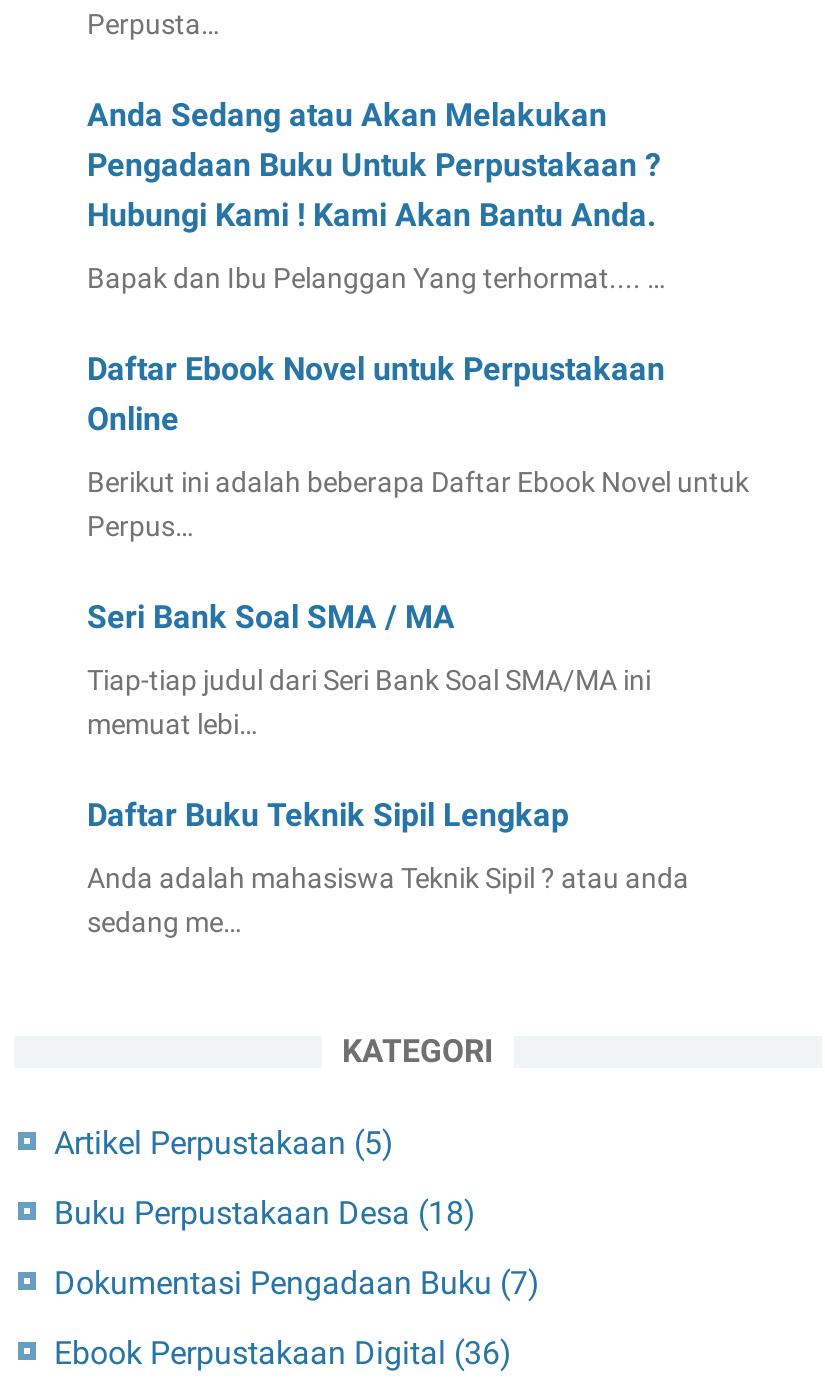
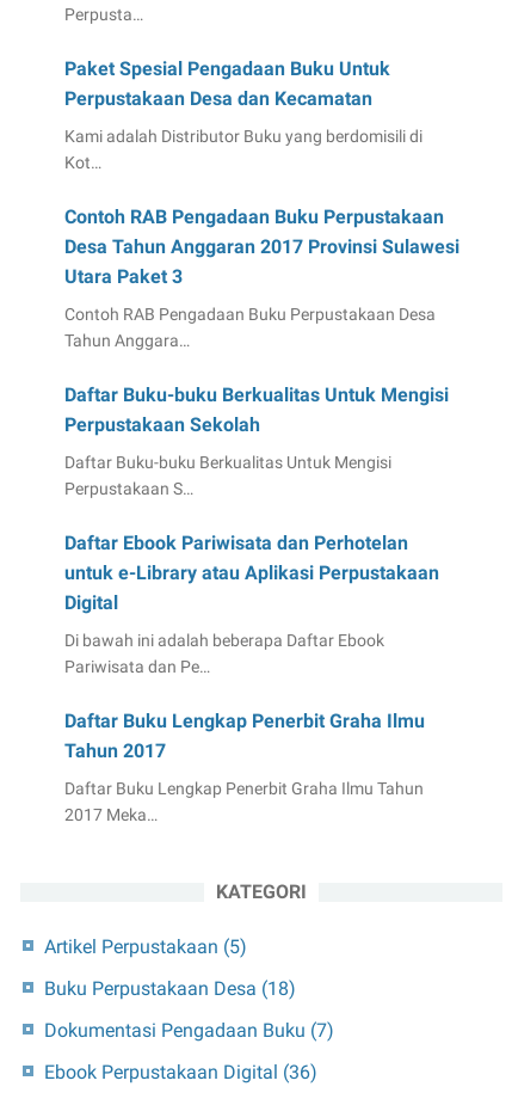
[87,97,749,939] Anda Sedang atau Akan Melakukan | Pengadaan Buku Untuk Perpustakaan ? | Hubungi Kami ! Kami Akan Bantu Anda. | Bapak dan Ibu Pelanggan Yang terhormat.... … | Daftar Ebook Novel untuk Perpustakaan | Online | Berikut ini adalah beberapa Daftar Ebook Novel untuk | Perpus… | Seri Bank Soal SMA / MA | Tiap-tiap judul dari Seri Bank Soal SMA/MA ini | memuat lebi… | Daftar Buku Teknik Sipil Lengkap | Anda adalah mahasiswa Teknik Sipil ? atau anda | sedang me… -> [64,58,459,825] Paket Spesial Pengadaan Buku Untuk | Perpustakaan Desa dan Kecamatan | Kami adalah Distributor Buku yang berdomisili di | Kot… | Contoh RAB Pengadaan Buku Perpustakaan | Desa Tahun Anggaran 2017 Provinsi Sulawesi | Utara Paket 3 | Contoh RAB Pengadaan Buku Perpustakaan Desa | Tahun Anggara… | Daftar Buku-buku Berkualitas Untuk Mengisi | Perpustakaan Sekolah | Daftar Buku-buku Berkualitas Untuk Mengisi | Perpustakaan S… | Daftar Ebook Pariwisata dan Perhotelan | untuk e-Library atau Aplikasi Perpustakaan | Digital | Di bawah ini adalah beberapa Daftar Ebook | Pariwisata dan Pe… | Daftar Buku Lengkap Penerbit Graha Ilmu | Tahun 2017 | Daftar Buku Lengkap Penerbit Graha Ilmu Tahun | 2017 Meka…

